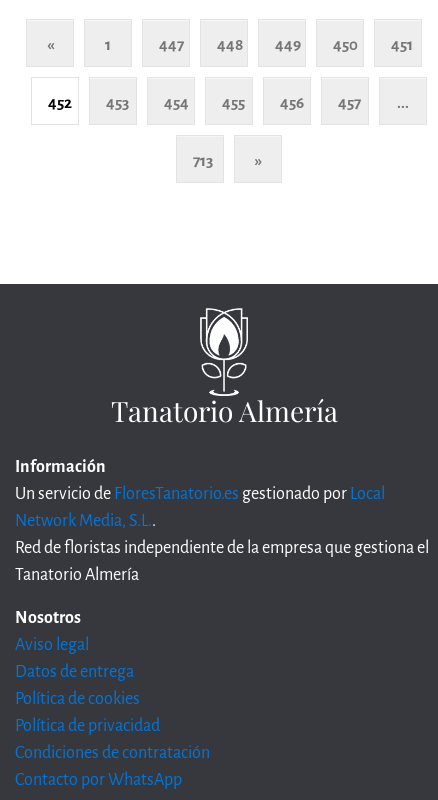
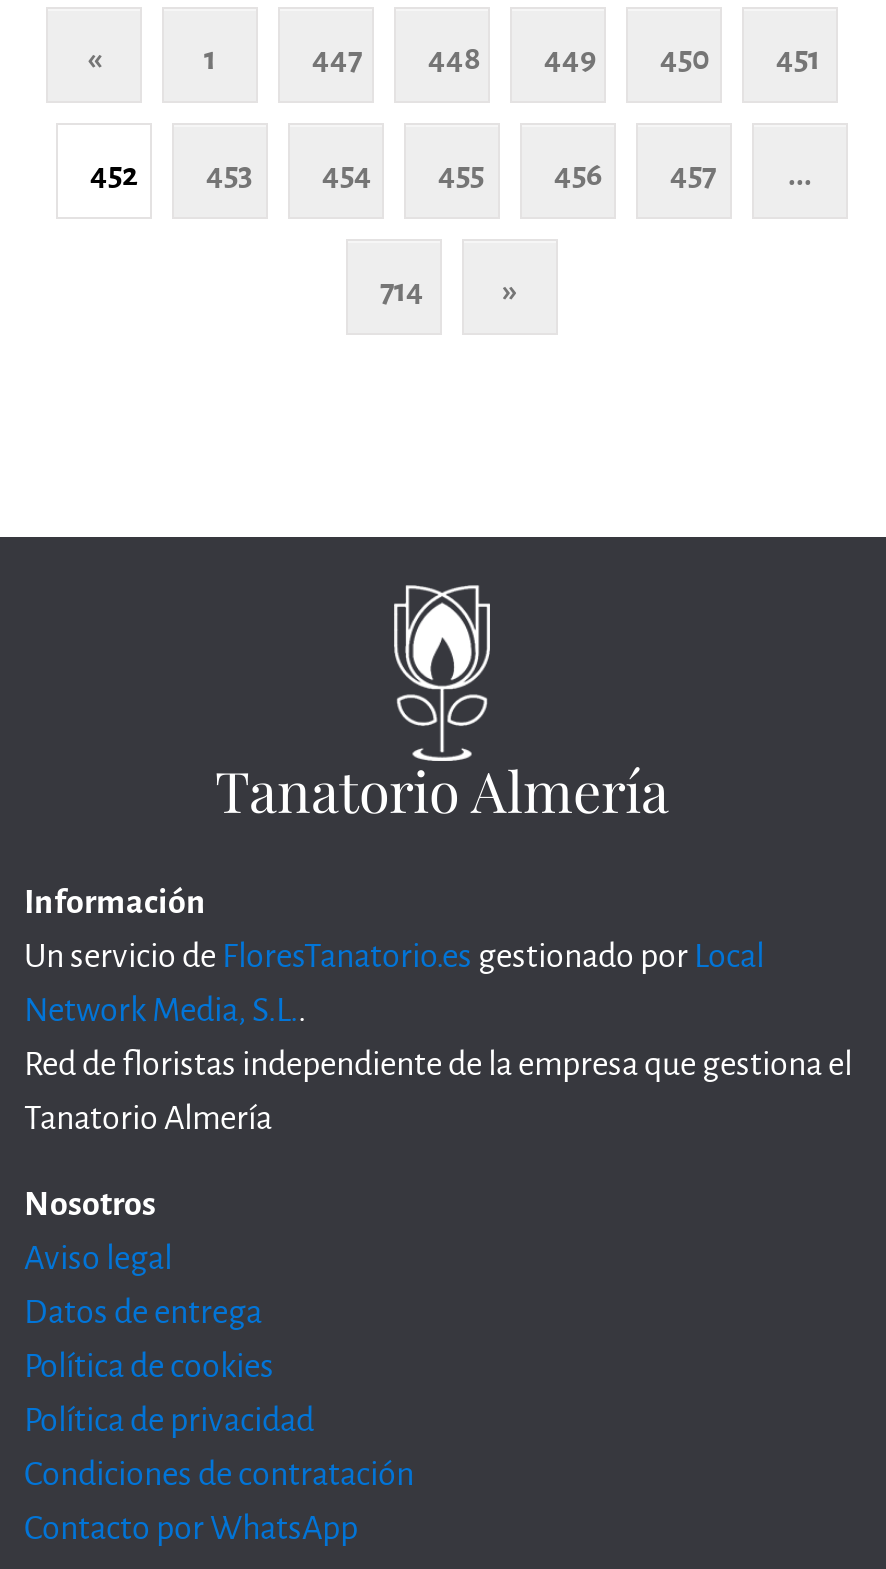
[193,152,213,169] 713 -> [380,273,424,307] 714

